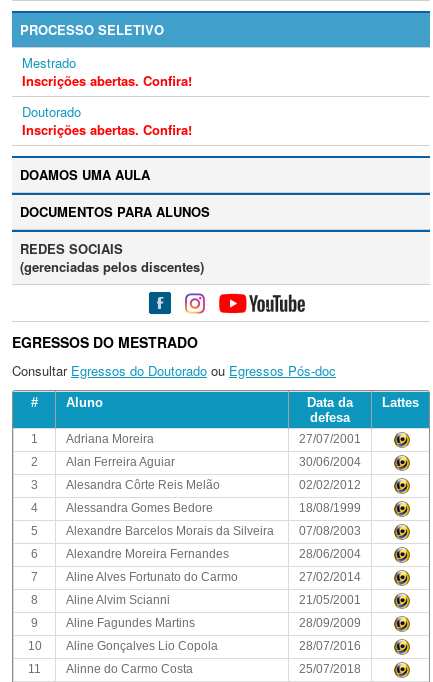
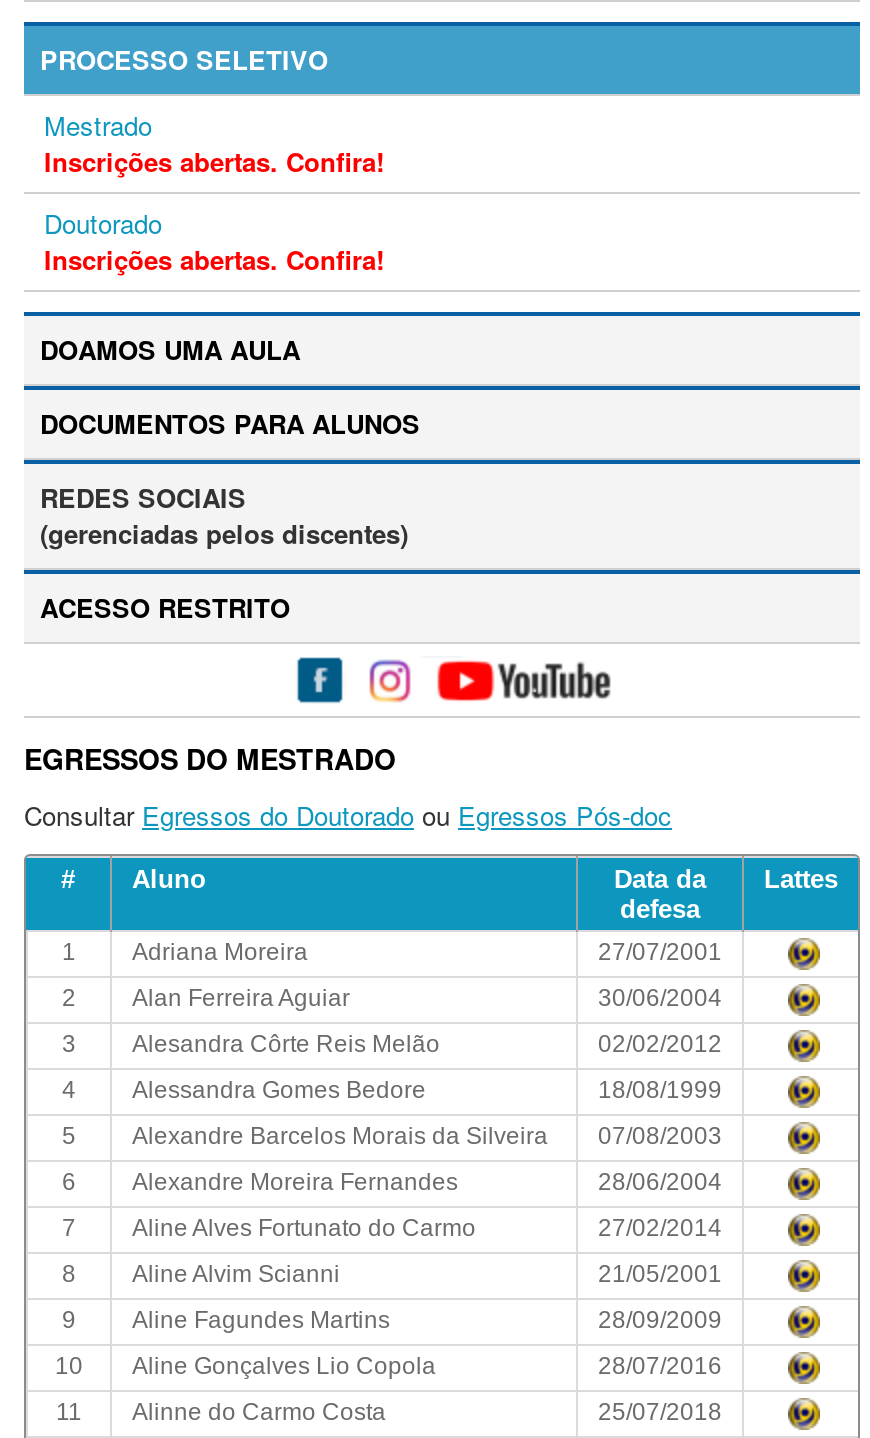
none -> [40,587,290,625] ACESSO RESTRITO

